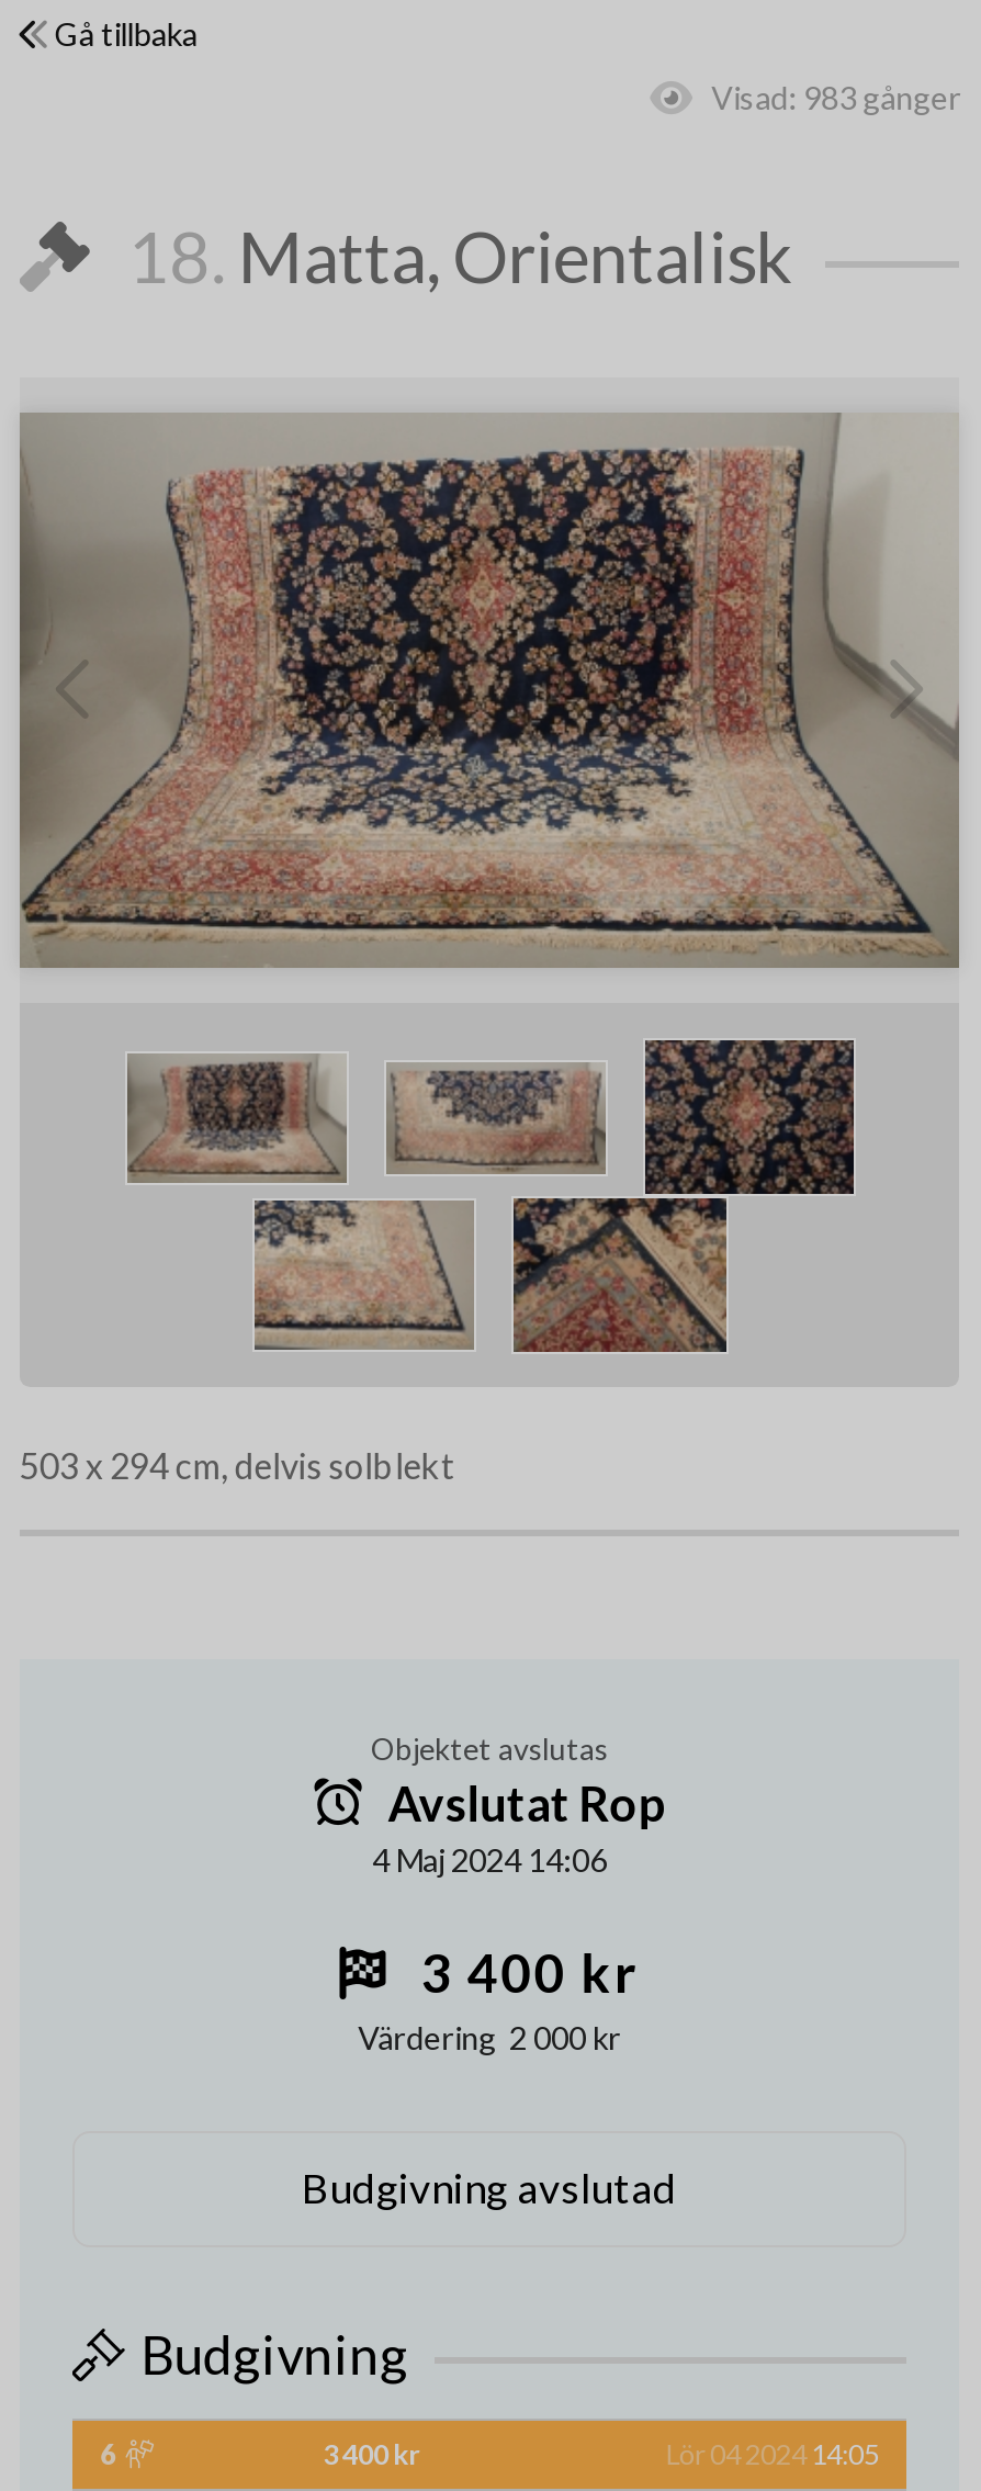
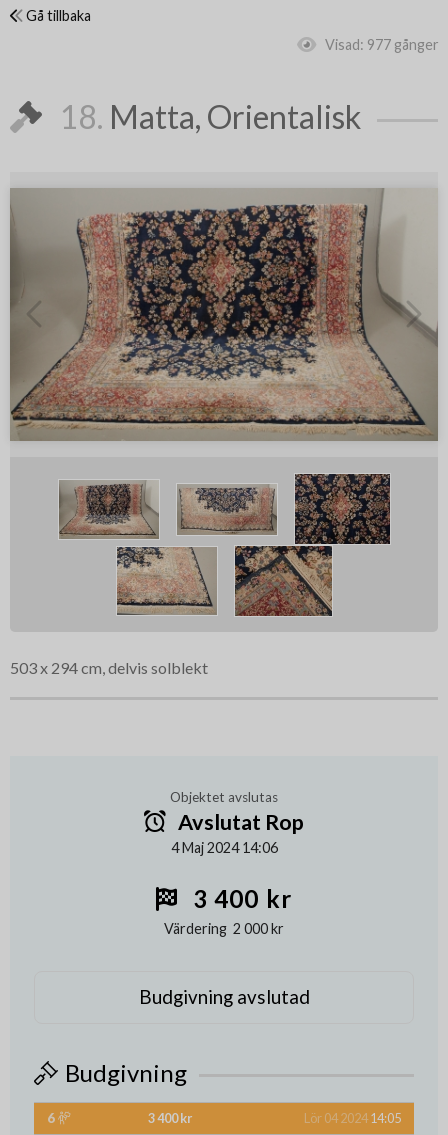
[711,79,961,116] Visad: 983 gånger -> [325,36,439,53] Visad: 977 gånger

